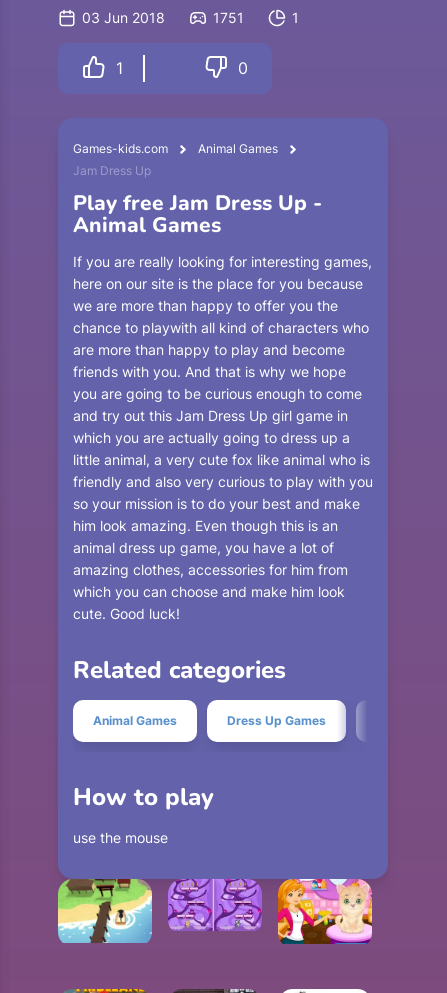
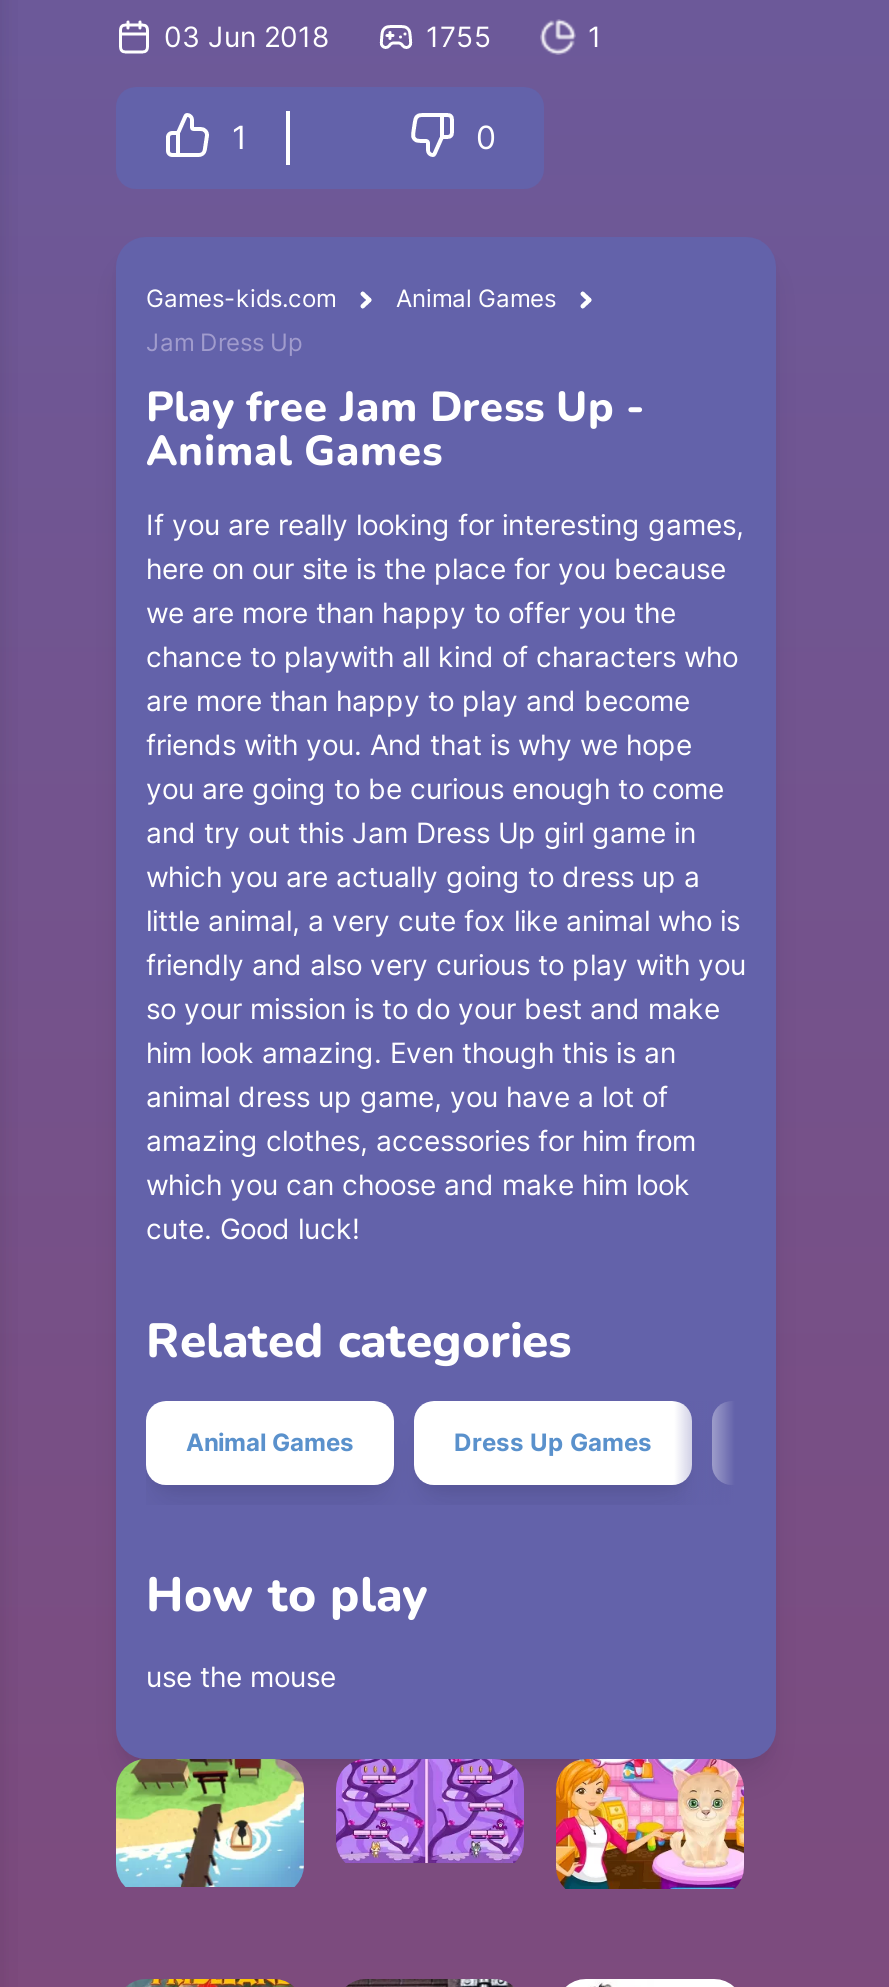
[213,9,244,26] 1751 -> [426,19,492,53] 1755

